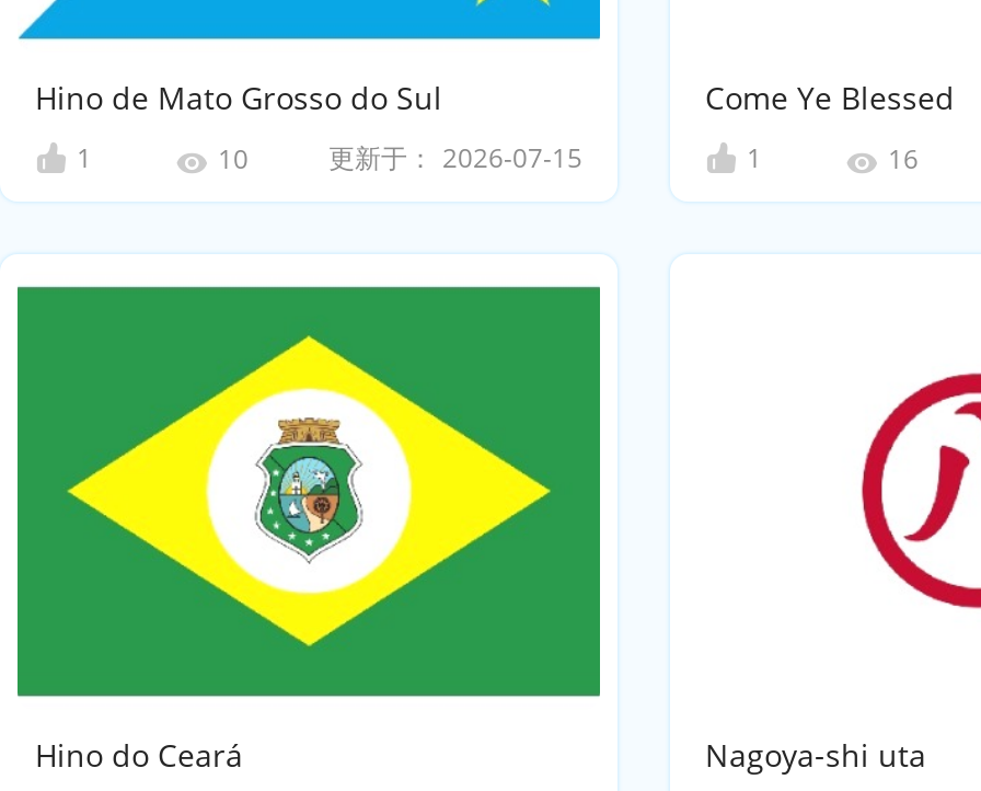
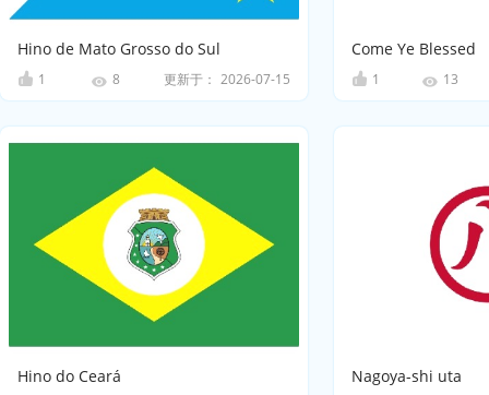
[218,140,249,177] 10 -> [112,70,120,88] 8
[888,140,919,177] 16 -> [443,70,458,88] 13

